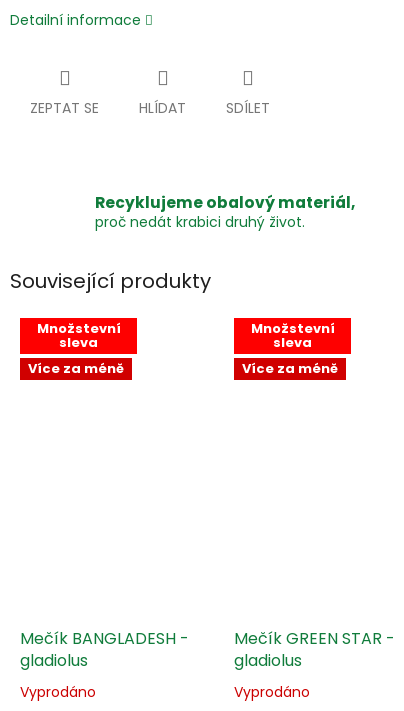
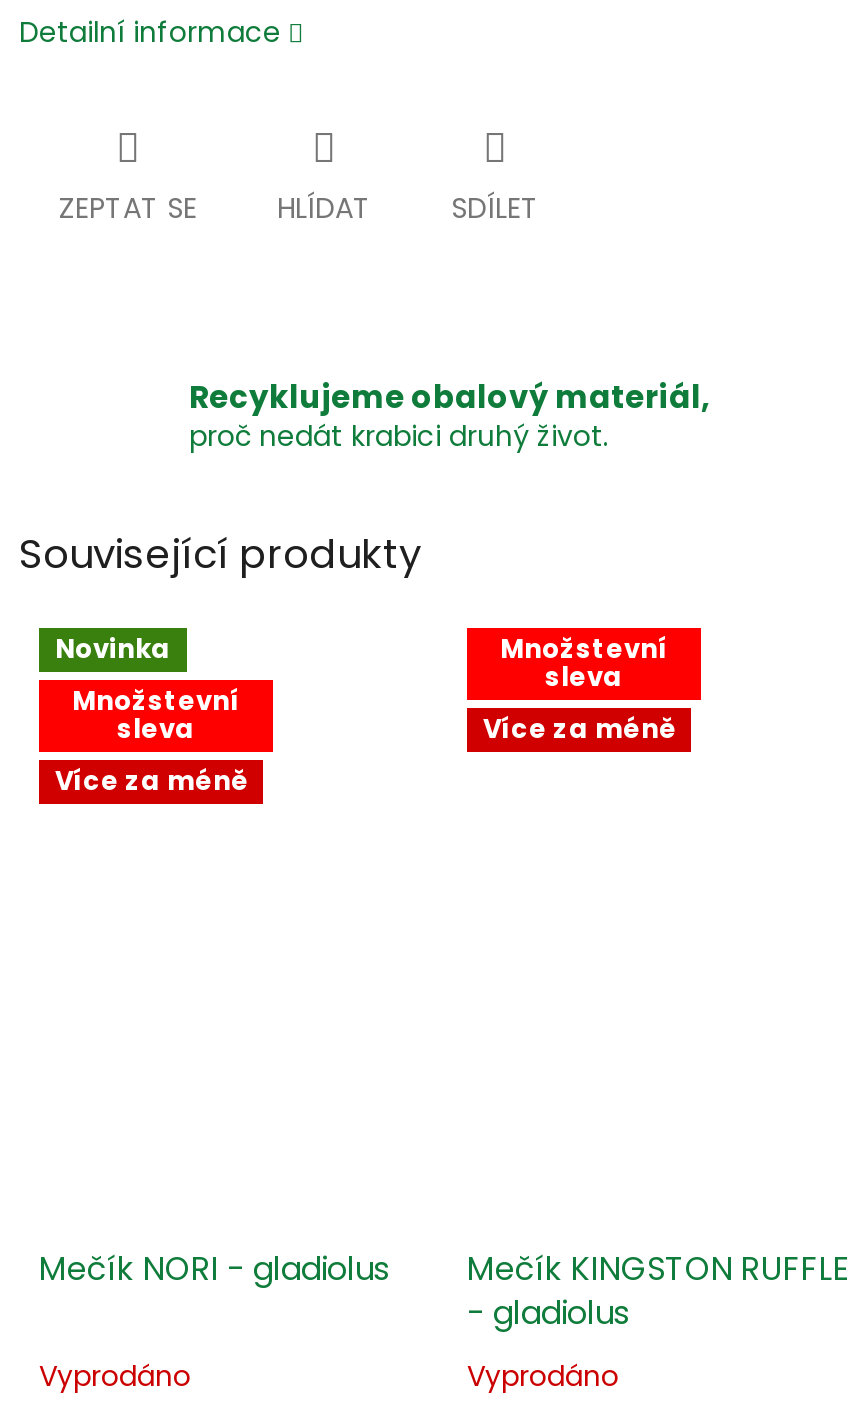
moved [28,319,124,378] -> [55,682,247,799]: Množstevní | sleva | Více za méně
none -> [55,631,171,669] Novinka
[20,627,189,672] Mečík BANGLADESH - | gladiolus -> [39,1246,389,1292] Mečík NORI - gladiolus
[234,627,395,672] Mečík GREEN STAR - | gladiolus -> [467,1246,851,1336] Mečík KINGSTON RUFFLE | - gladiolus

